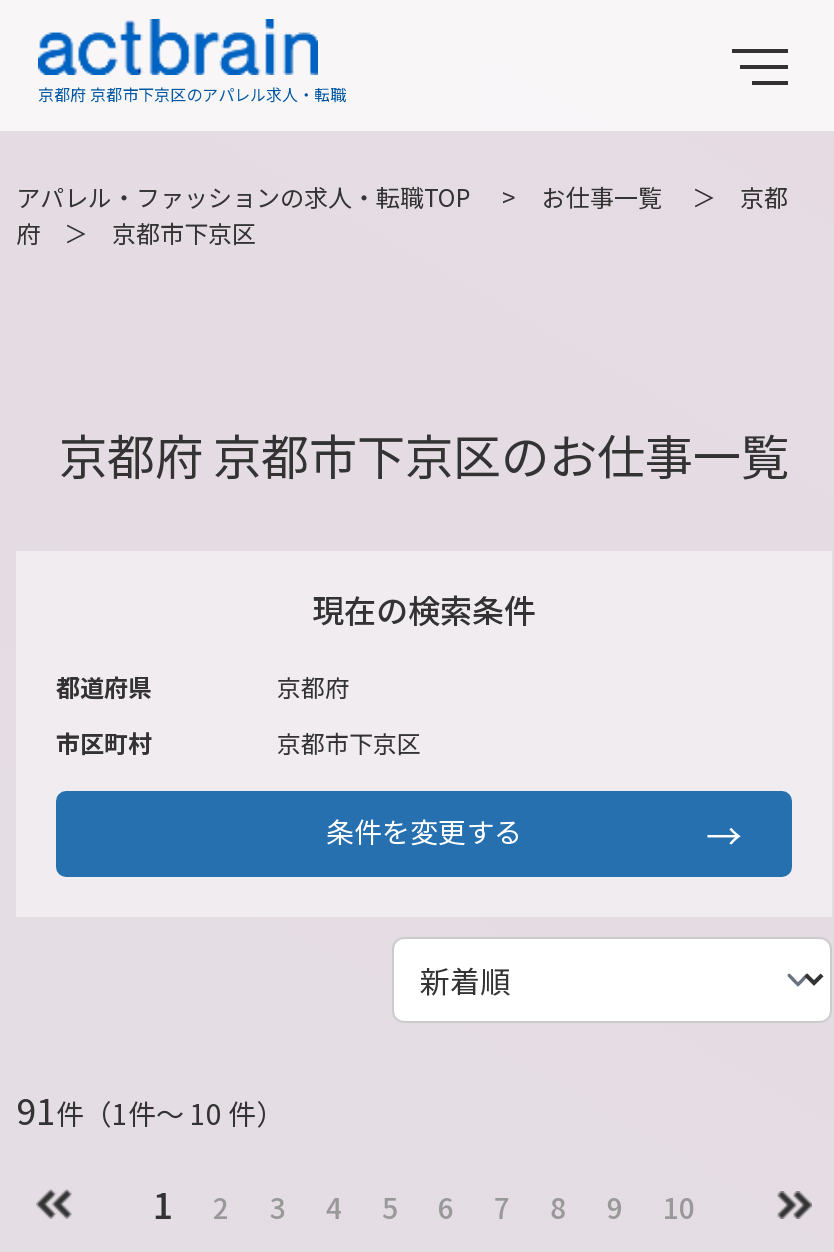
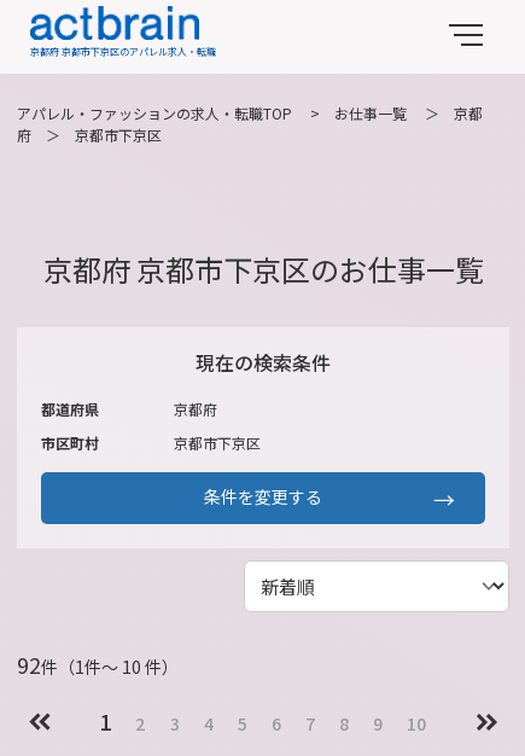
[16,1083,284,1135] 91件（1件〜 10 件） -> [17,649,179,680] 92件（1件〜 10 件）

